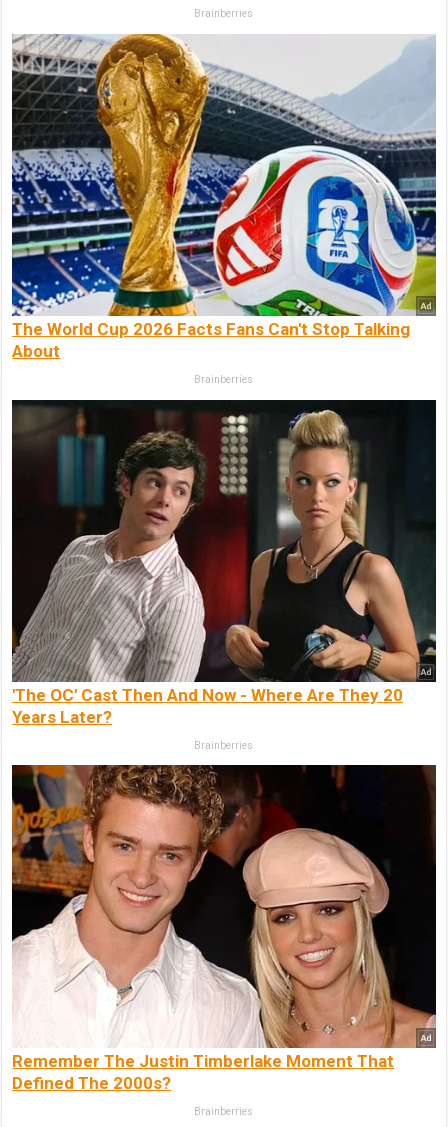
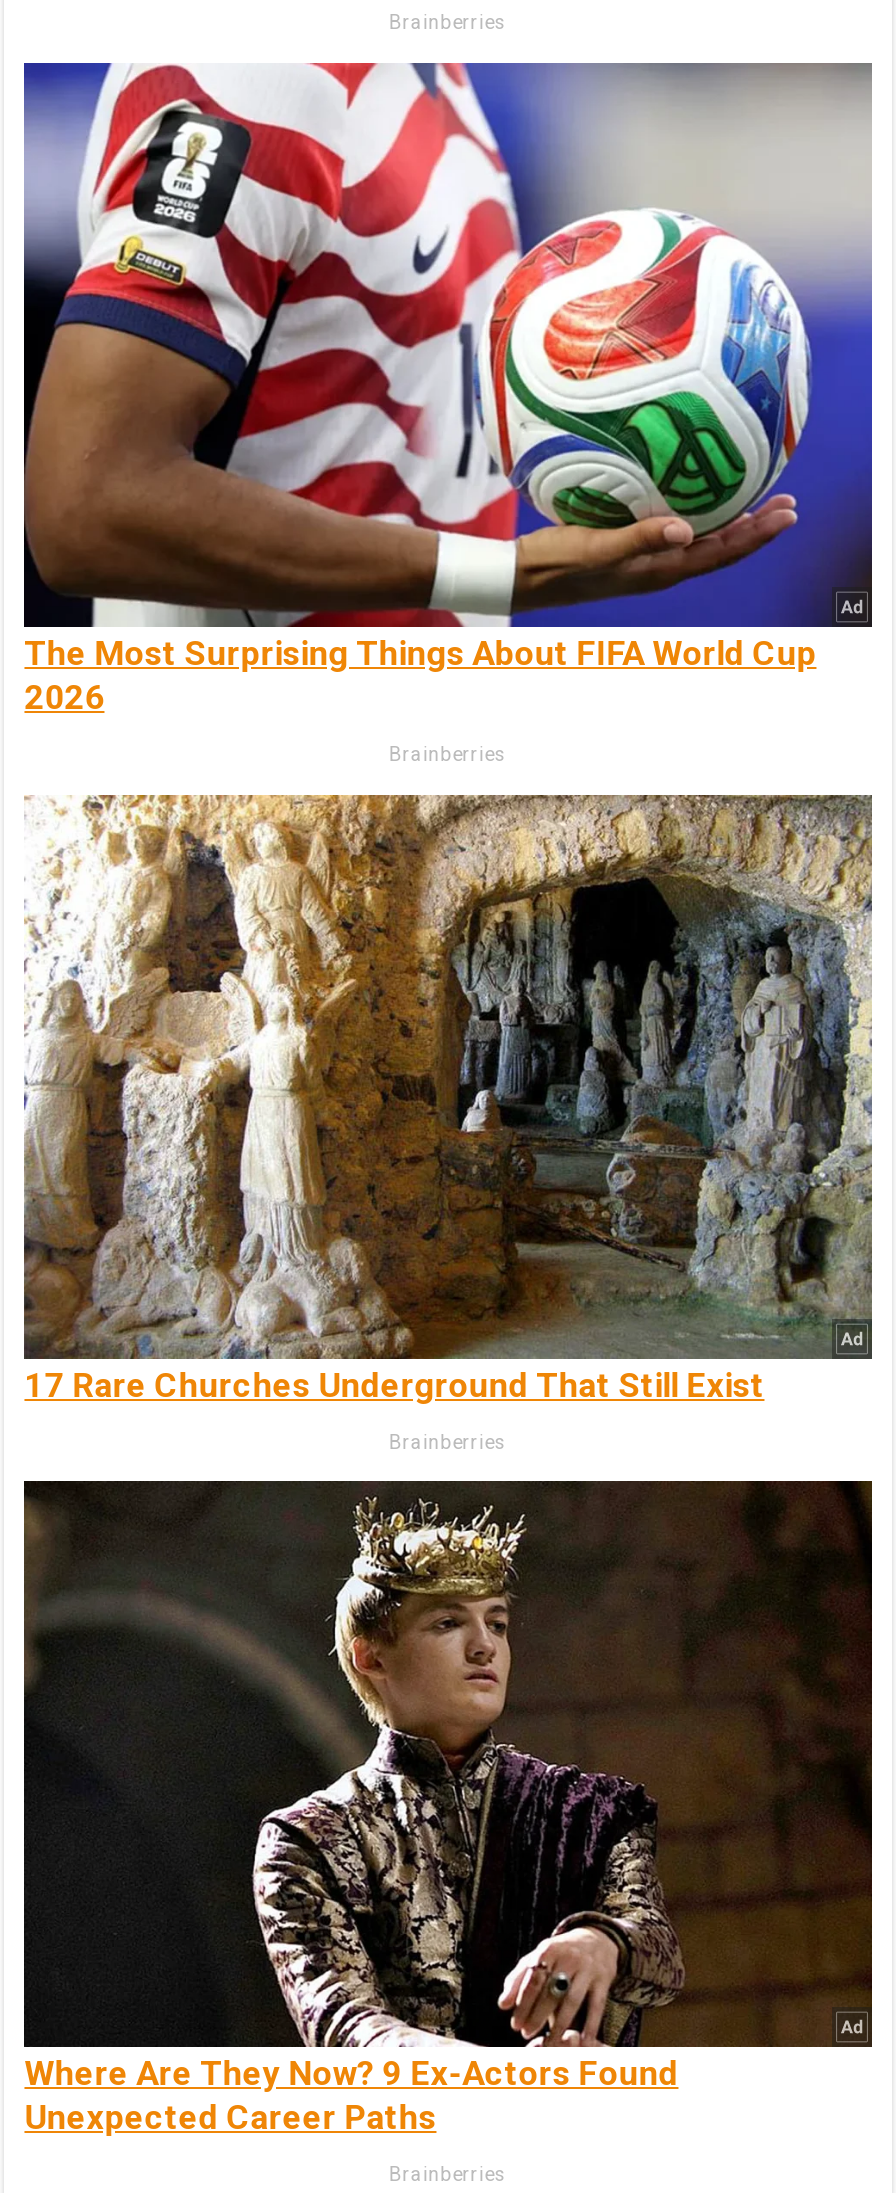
[11,33,437,361] [image] | The World Cup 2026 Facts Fans Can't Stop Talking | About -> [22,61,874,717] [image] | The Most Surprising Things About FIFA World Cup | 2026
[11,399,437,727] [image] | 'The OC' Cast Then And Now - Where Are They 20 | Years Later? -> [22,793,874,1405] [image] | 17 Rare Churches Underground That Still Exist
[11,764,436,1093] [image] | Remember The Justin Timberlake Moment That | Defined The 2000s? -> [22,1479,872,2137] [image] | Where Are They Now? 9 Ex-Actors Found | Unexpected Career Paths

